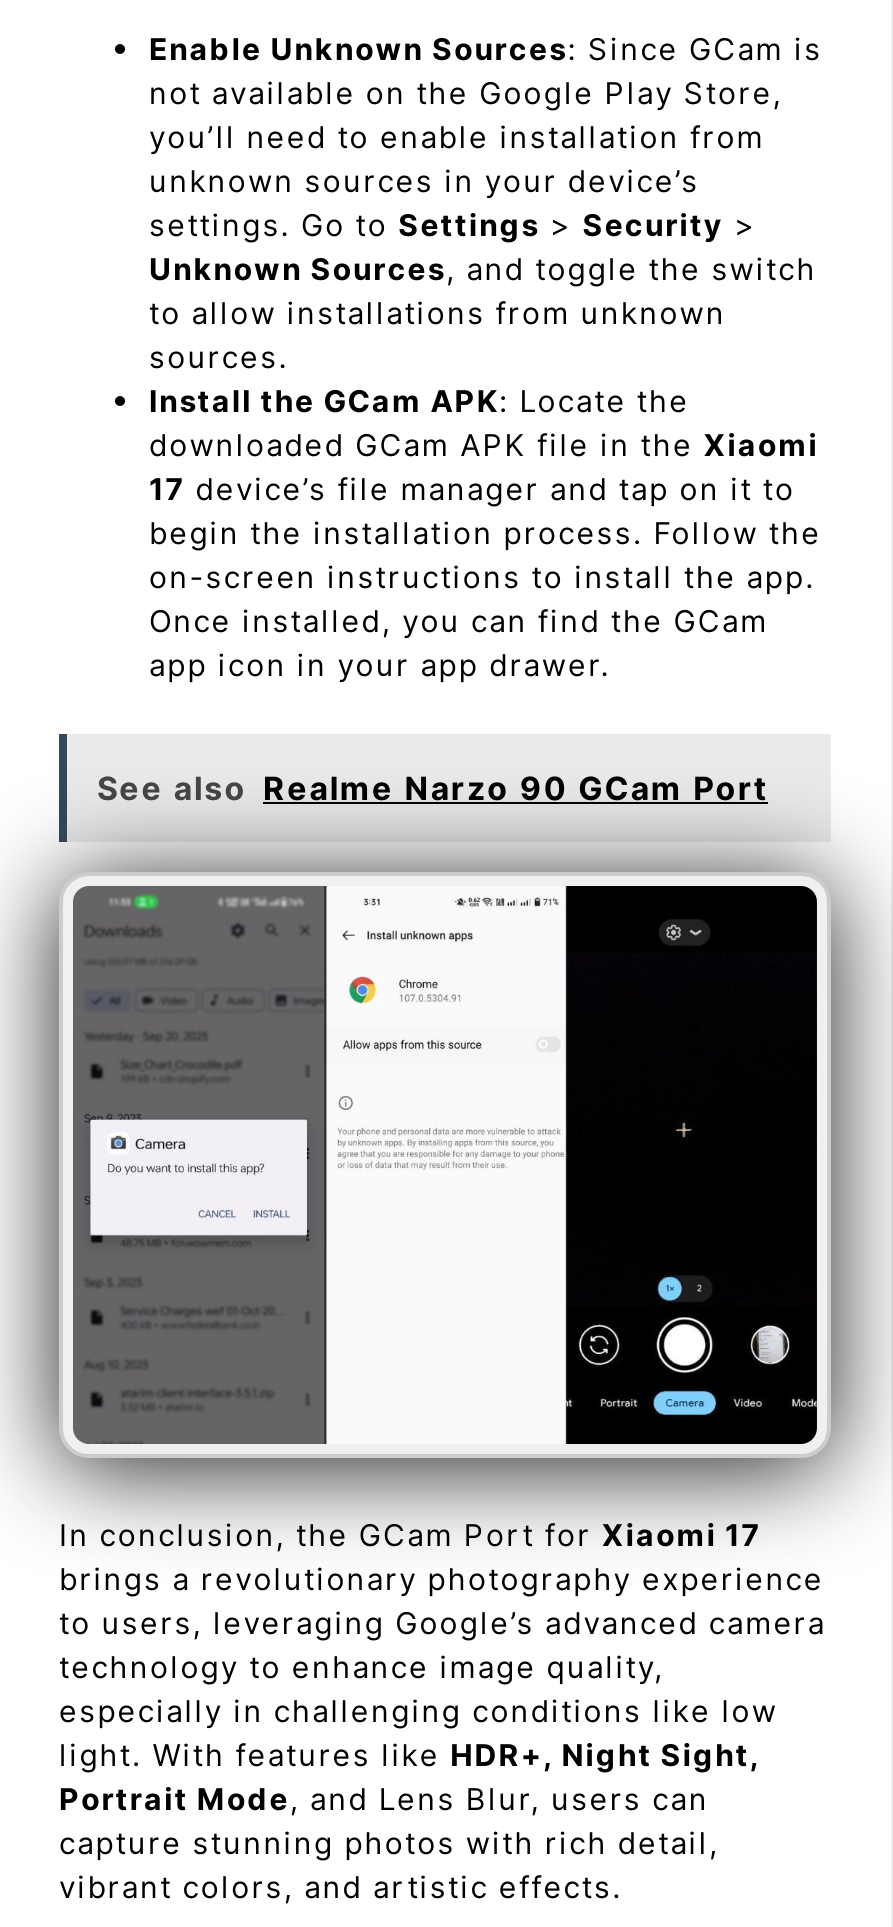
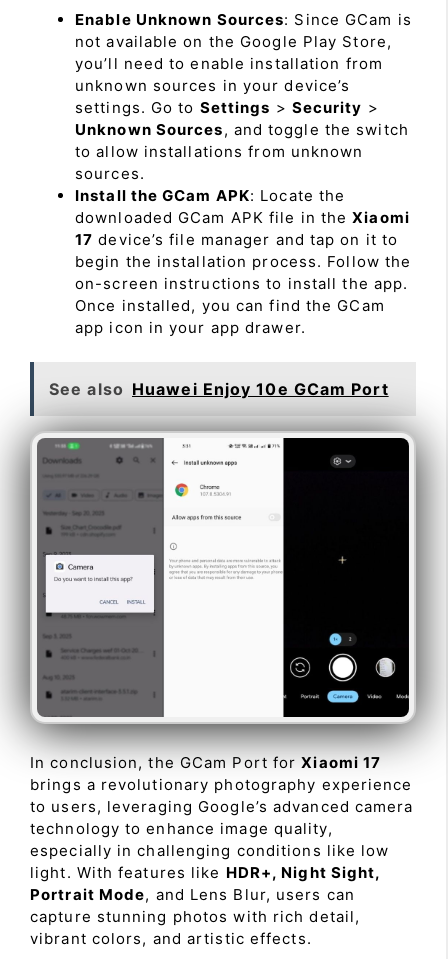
[97,767,768,807] See also Realme Narzo 90 GCam Port -> [49,378,389,398] See also Huawei Enjoy 10e GCam Port

